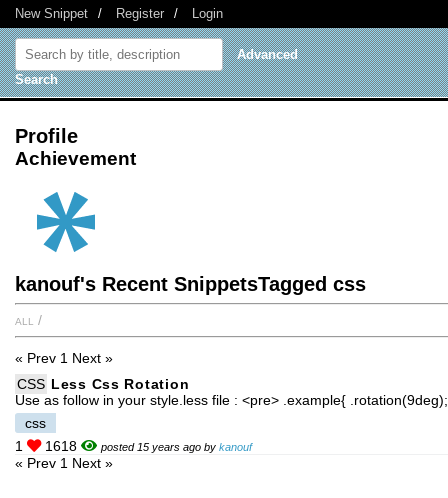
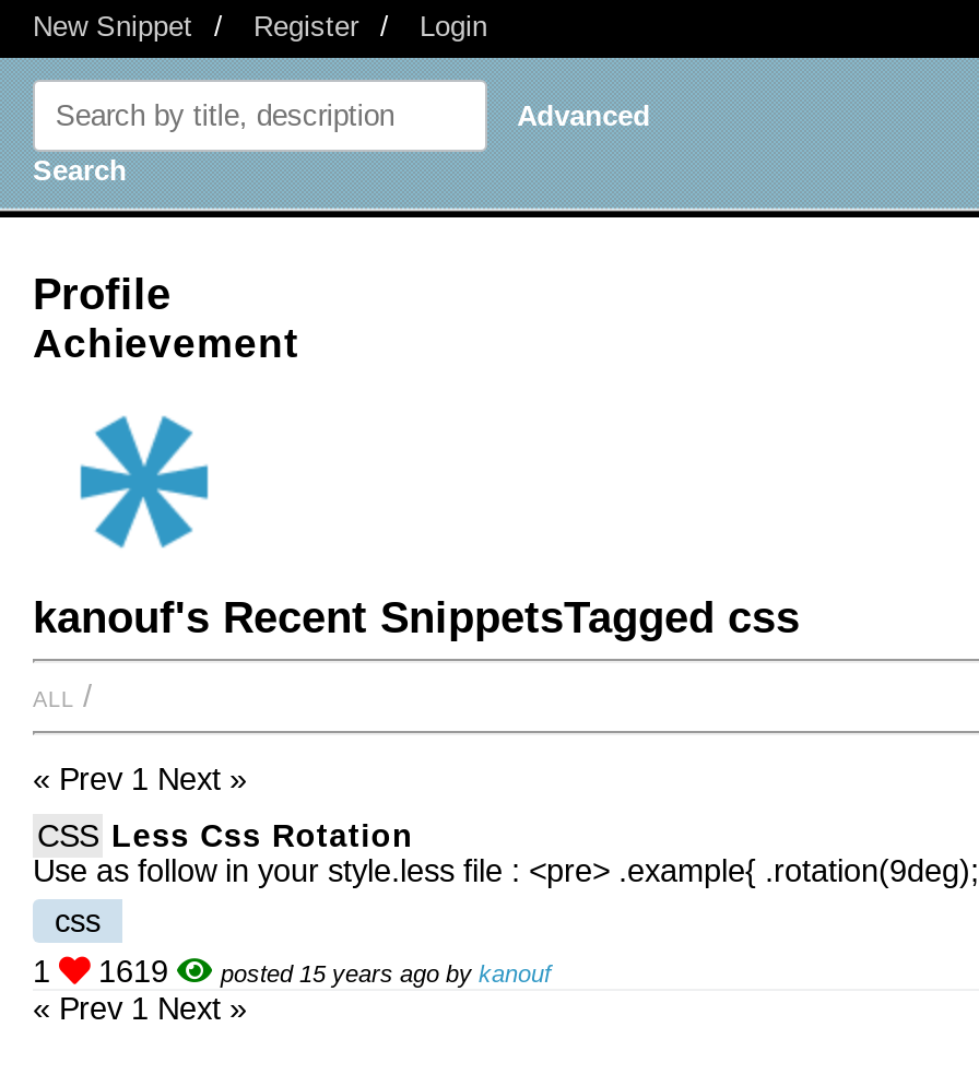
[15,438,252,454] 1 1618 posted 15 years ago by kanouf -> [33,953,551,988] 1 1619 posted 15 years ago by kanouf

